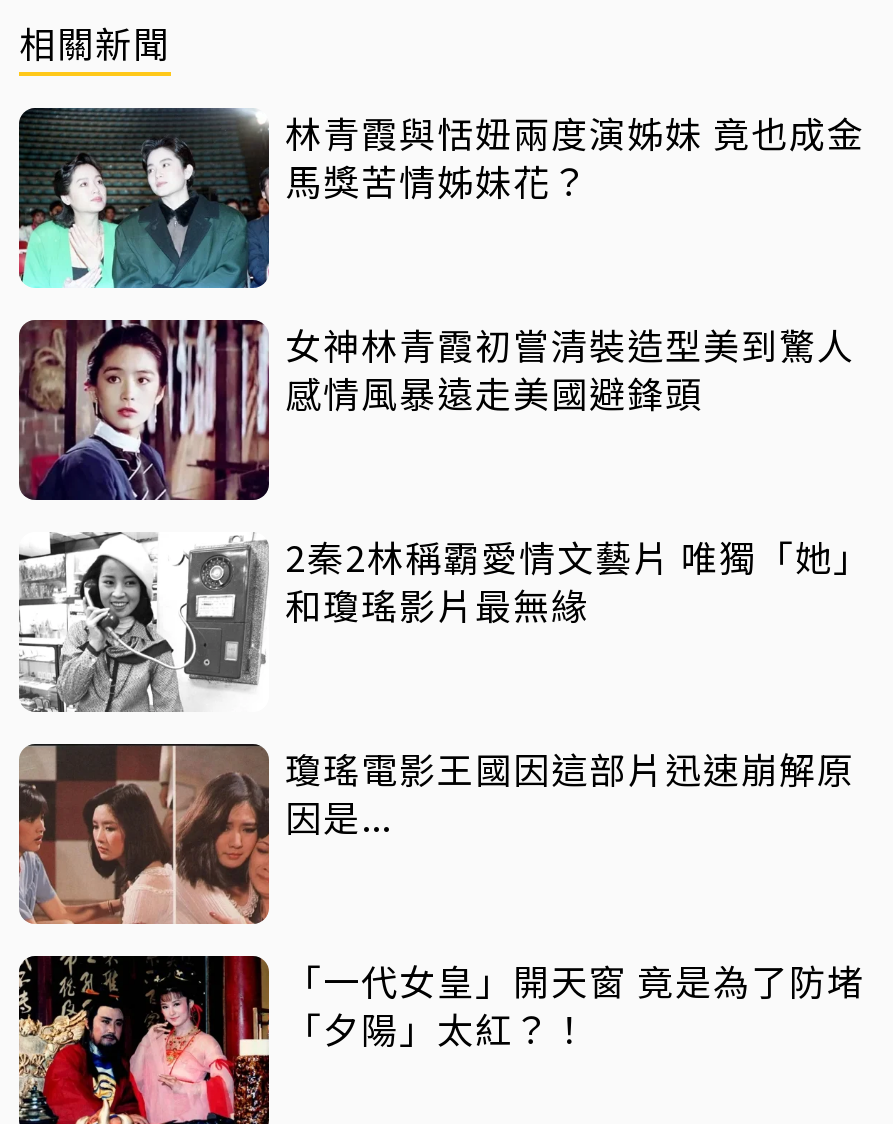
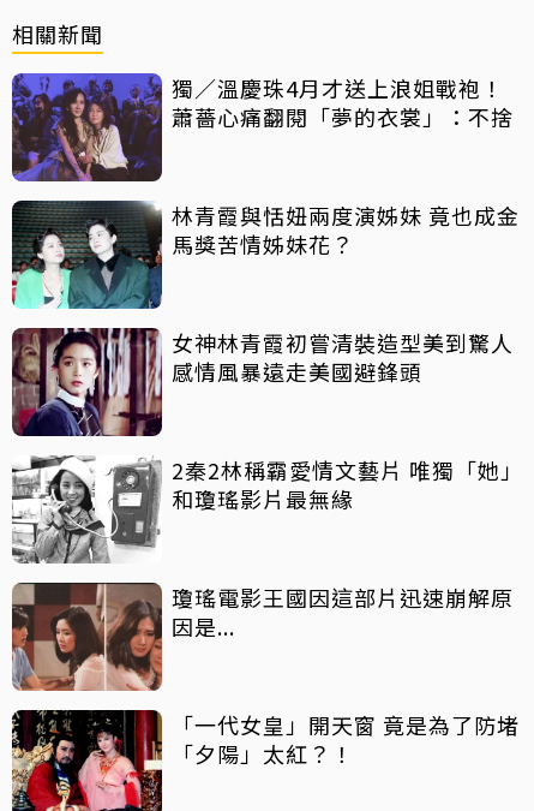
none -> [11,72,514,183] [image] | 獨／溫慶珠4月才送上浪姐戰袍！ | 蕭薔心痛翻閱「夢的衣裳」：不捨

